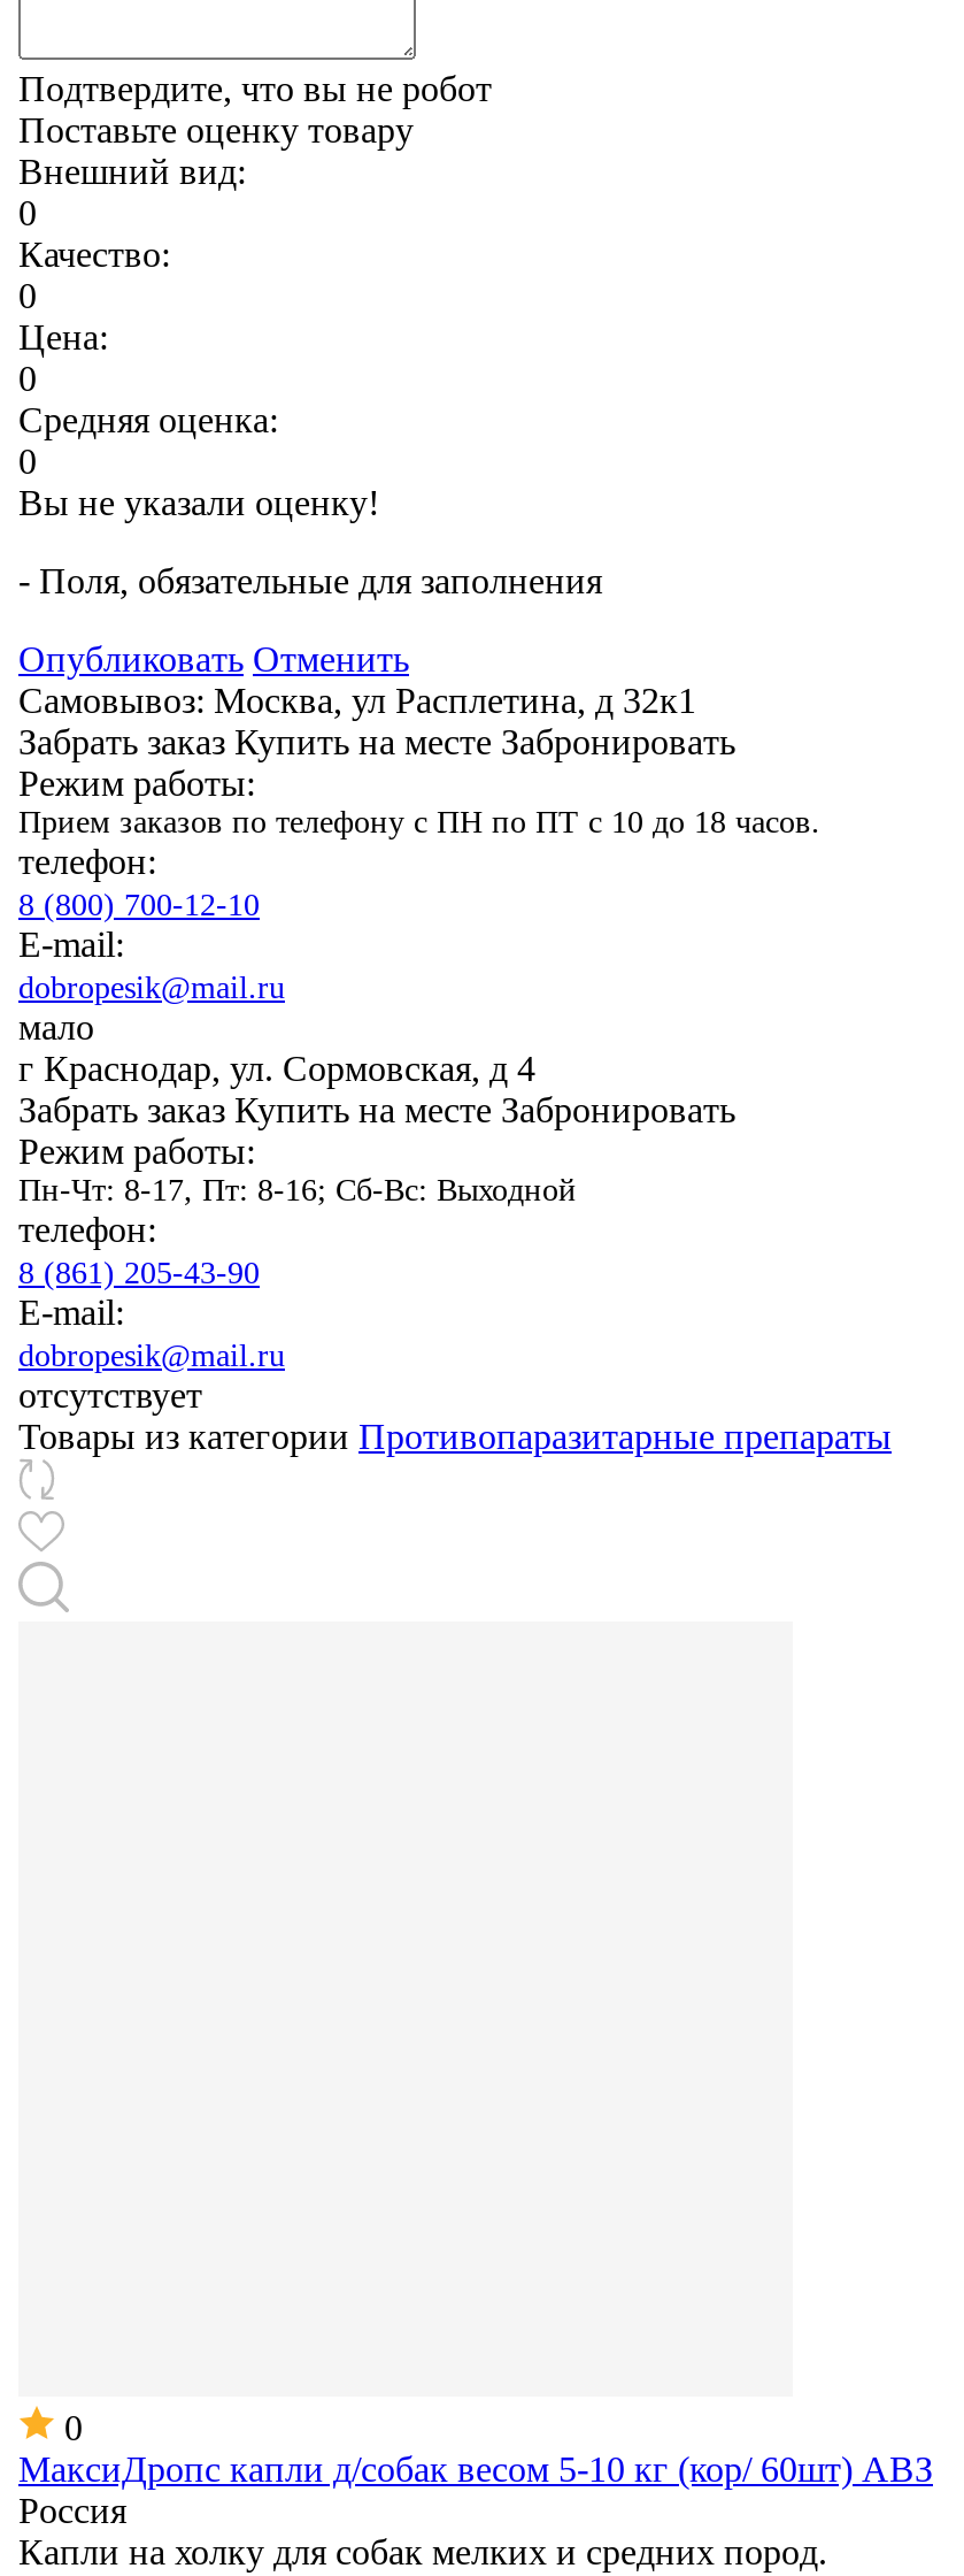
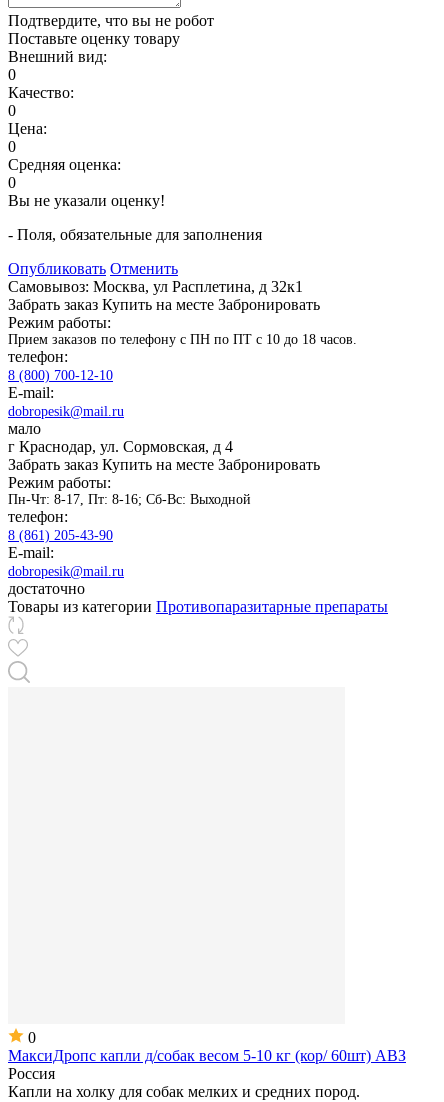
[18,1375,202,1414] отсутствует -> [8,580,85,597] достаточно

